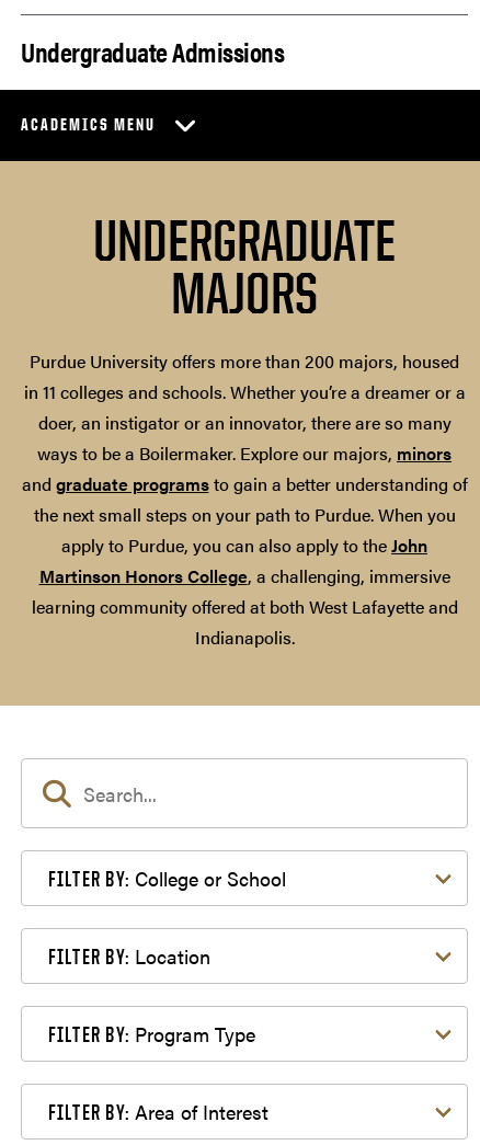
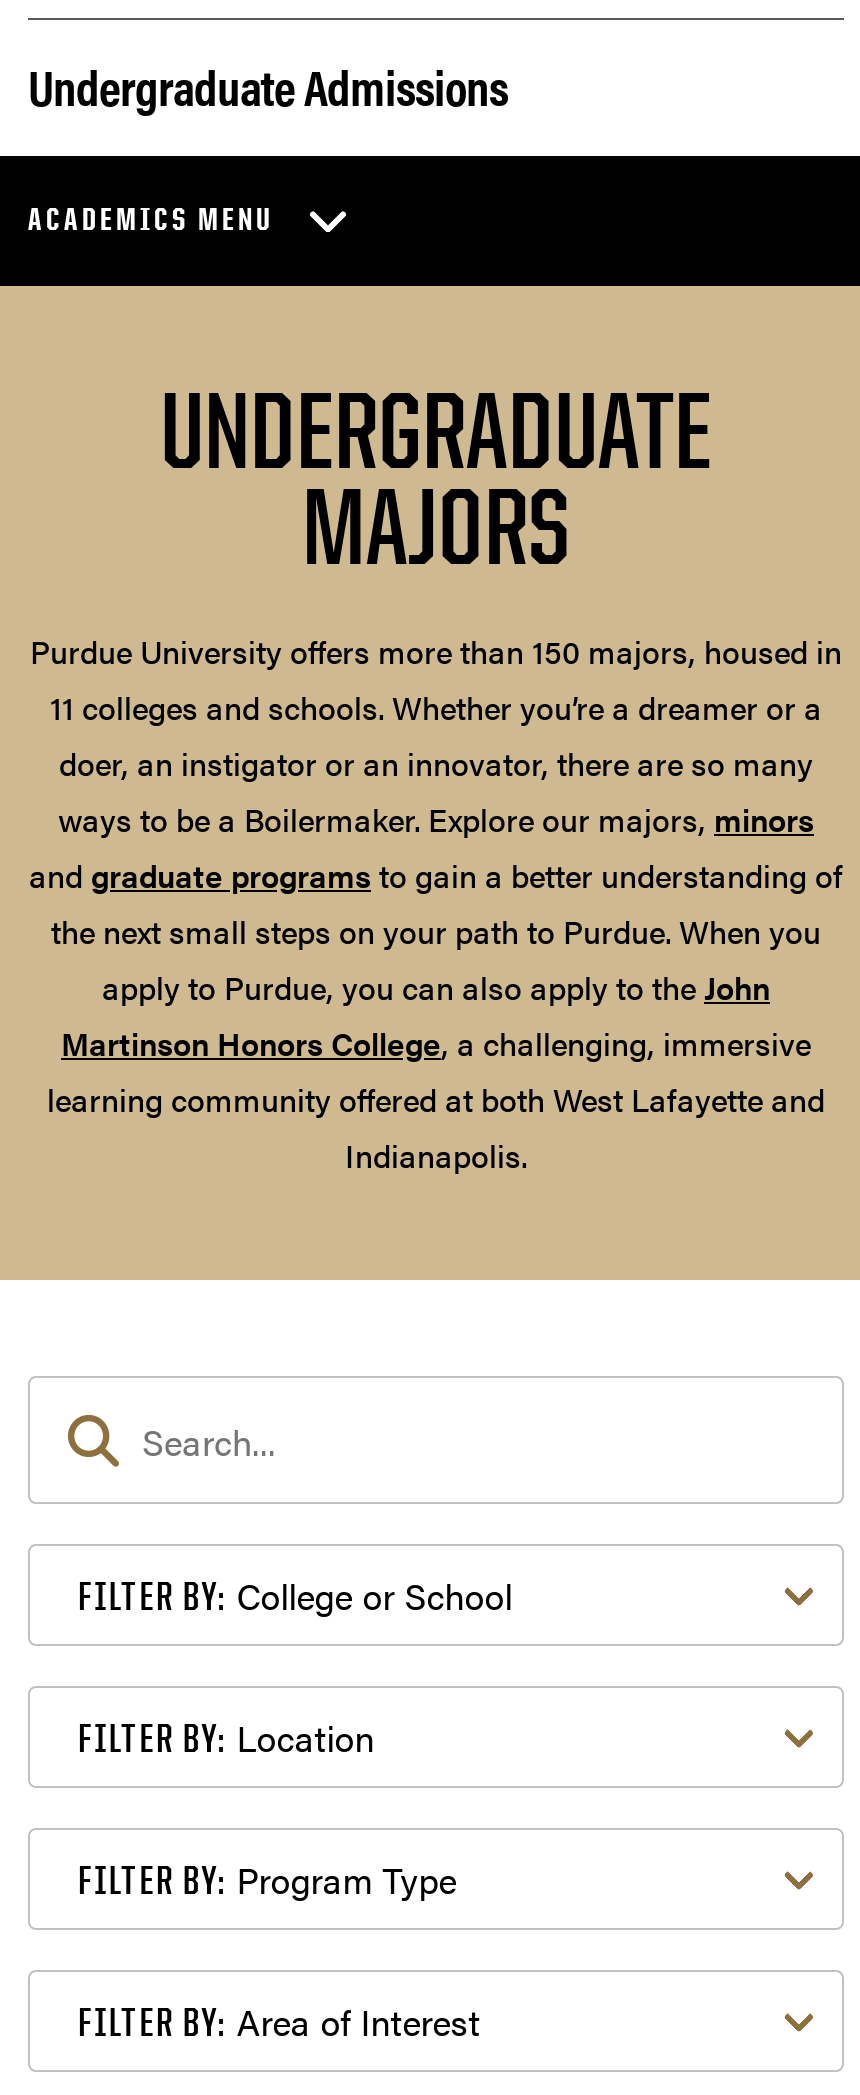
[24,349,465,405] Purdue University offers more than 200 majors, housed | in 11 colleges and schools. Whether you’re a dreamer or a -> [30,628,842,730] Purdue University offers more than 150 majors, housed in | 11 colleges and schools. Whether you’re a dreamer or a

